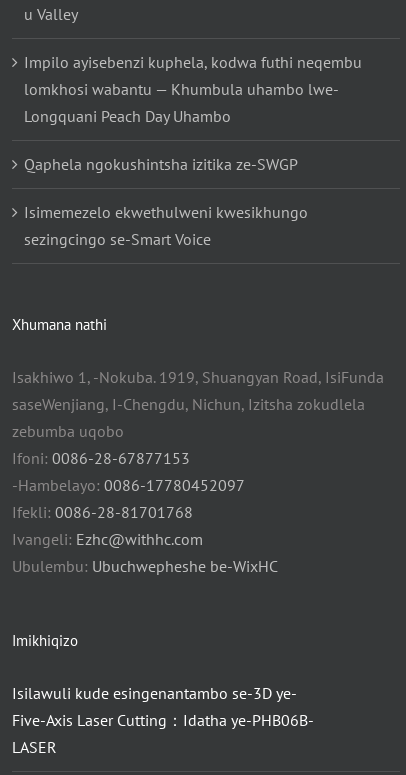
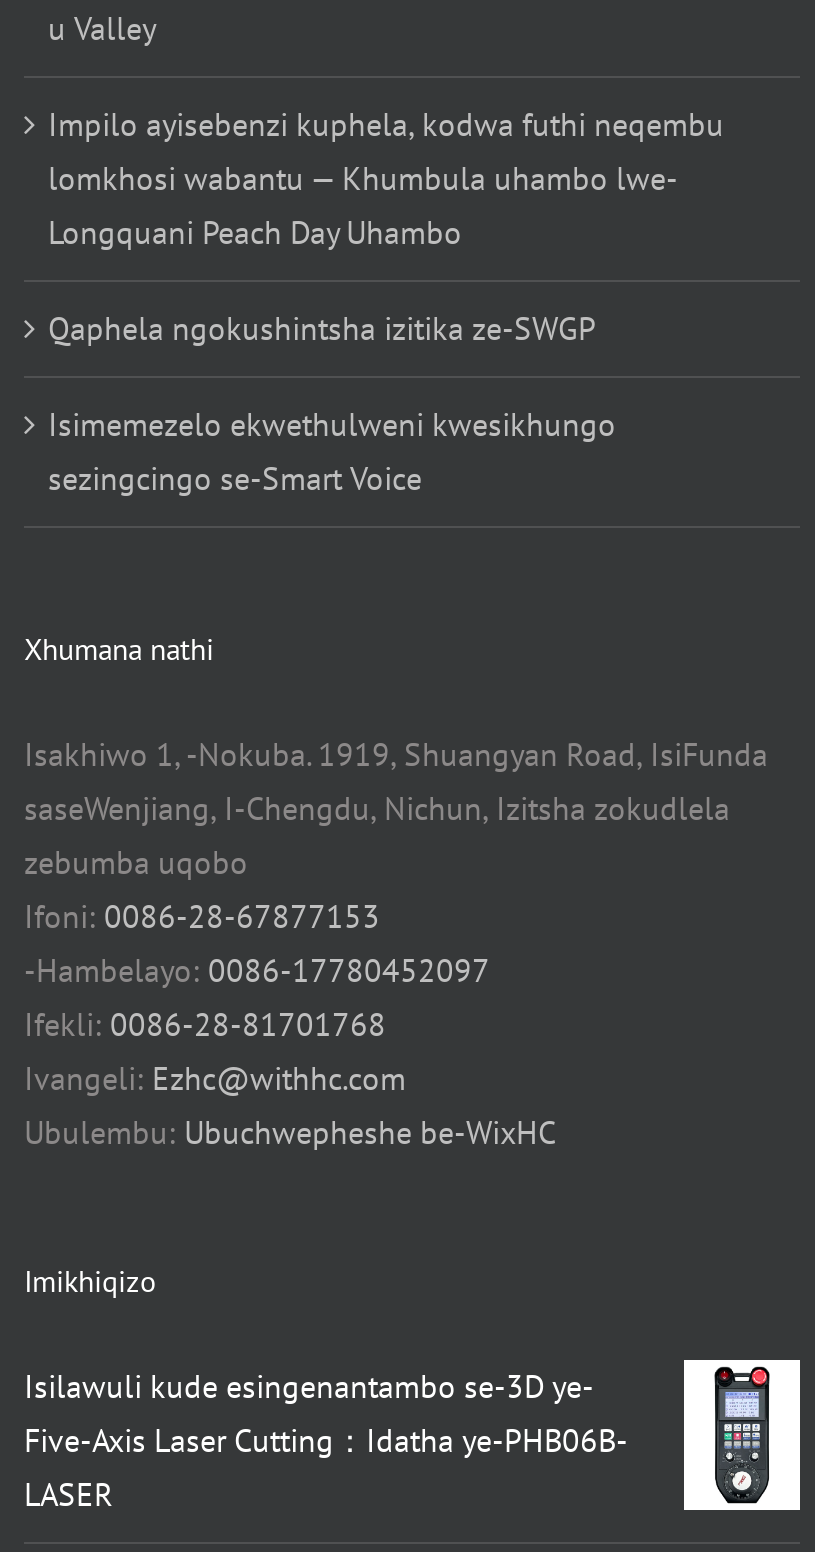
none -> [682,1358,802,1512] [image]

